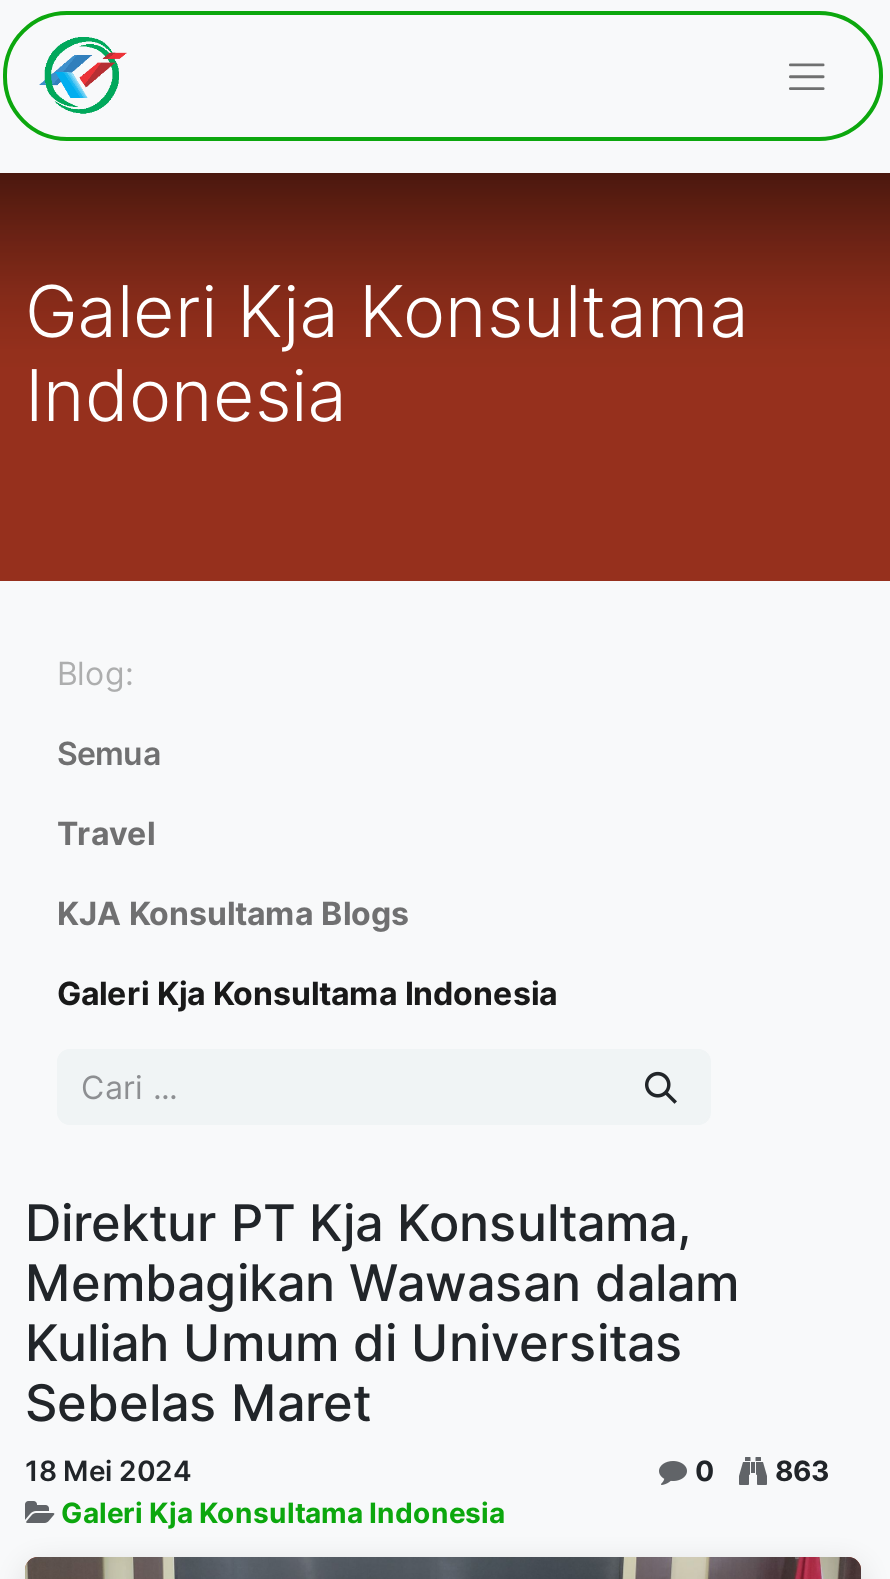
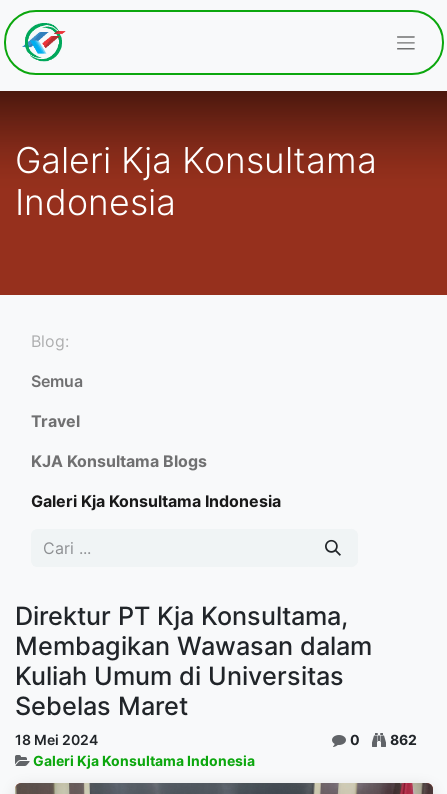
[695,1453,829,1487] 0 863 -> [350,731,417,748] 0 862

